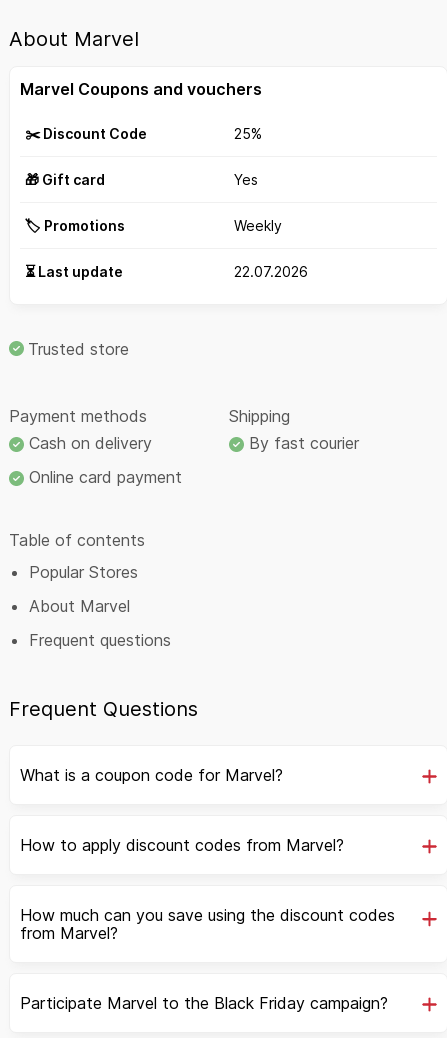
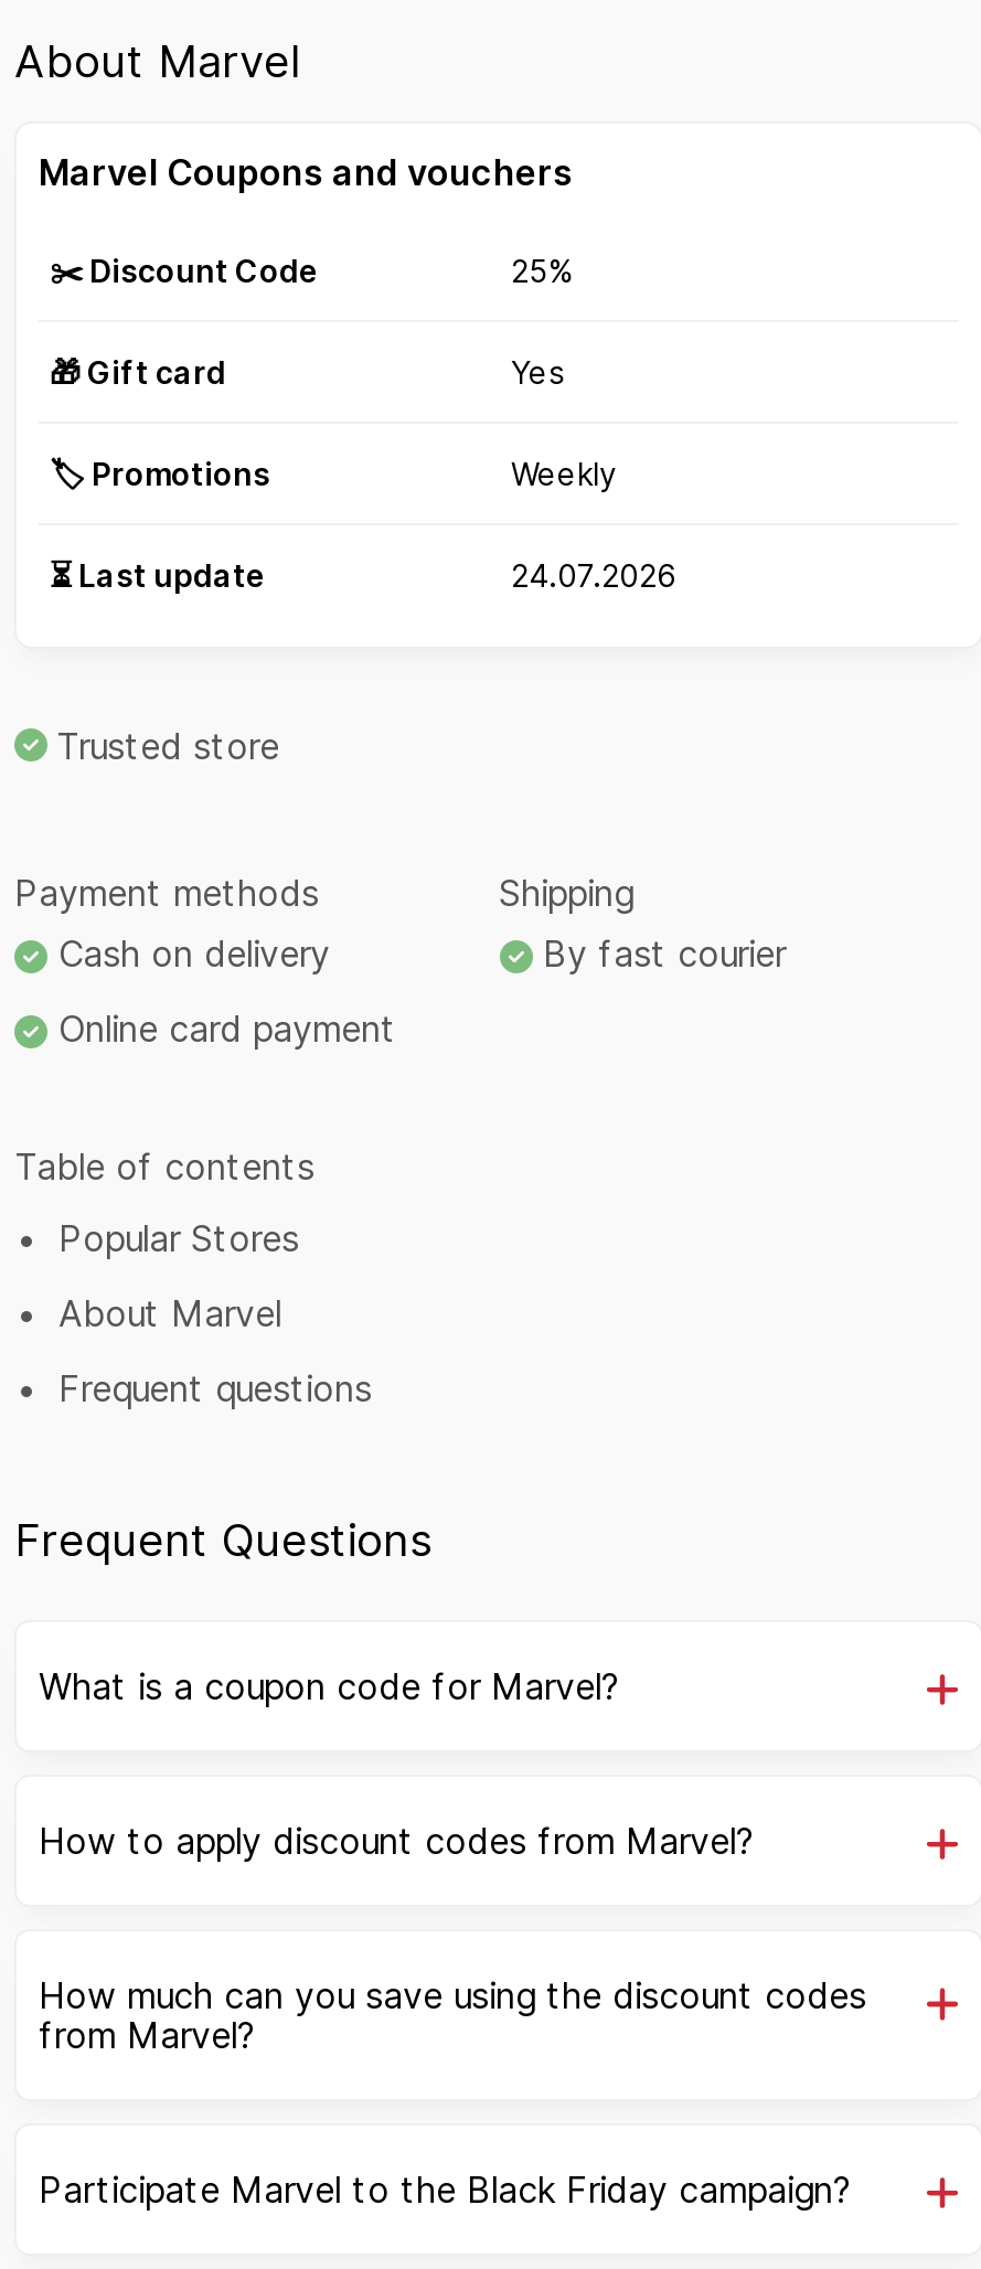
[234,263,308,280] 22.07.2026 -> [511,555,676,593] 24.07.2026

